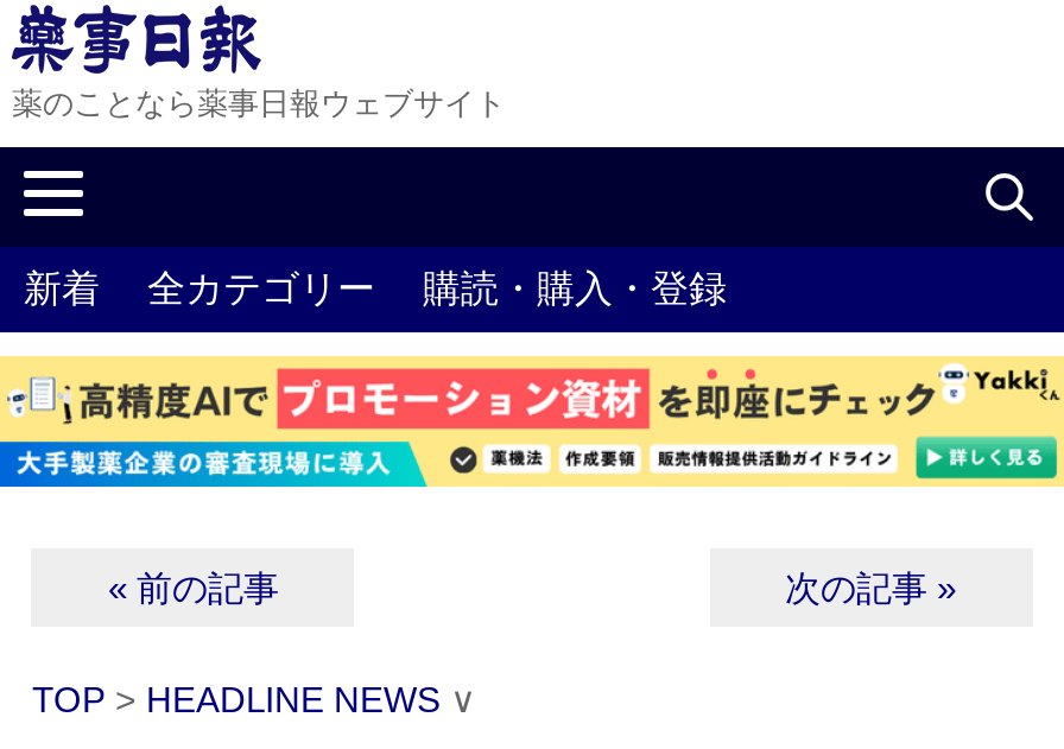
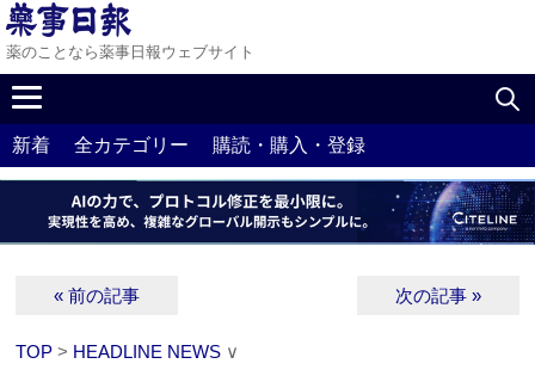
[7,354,1057,489] [image] -> [4,178,531,246] [image]

